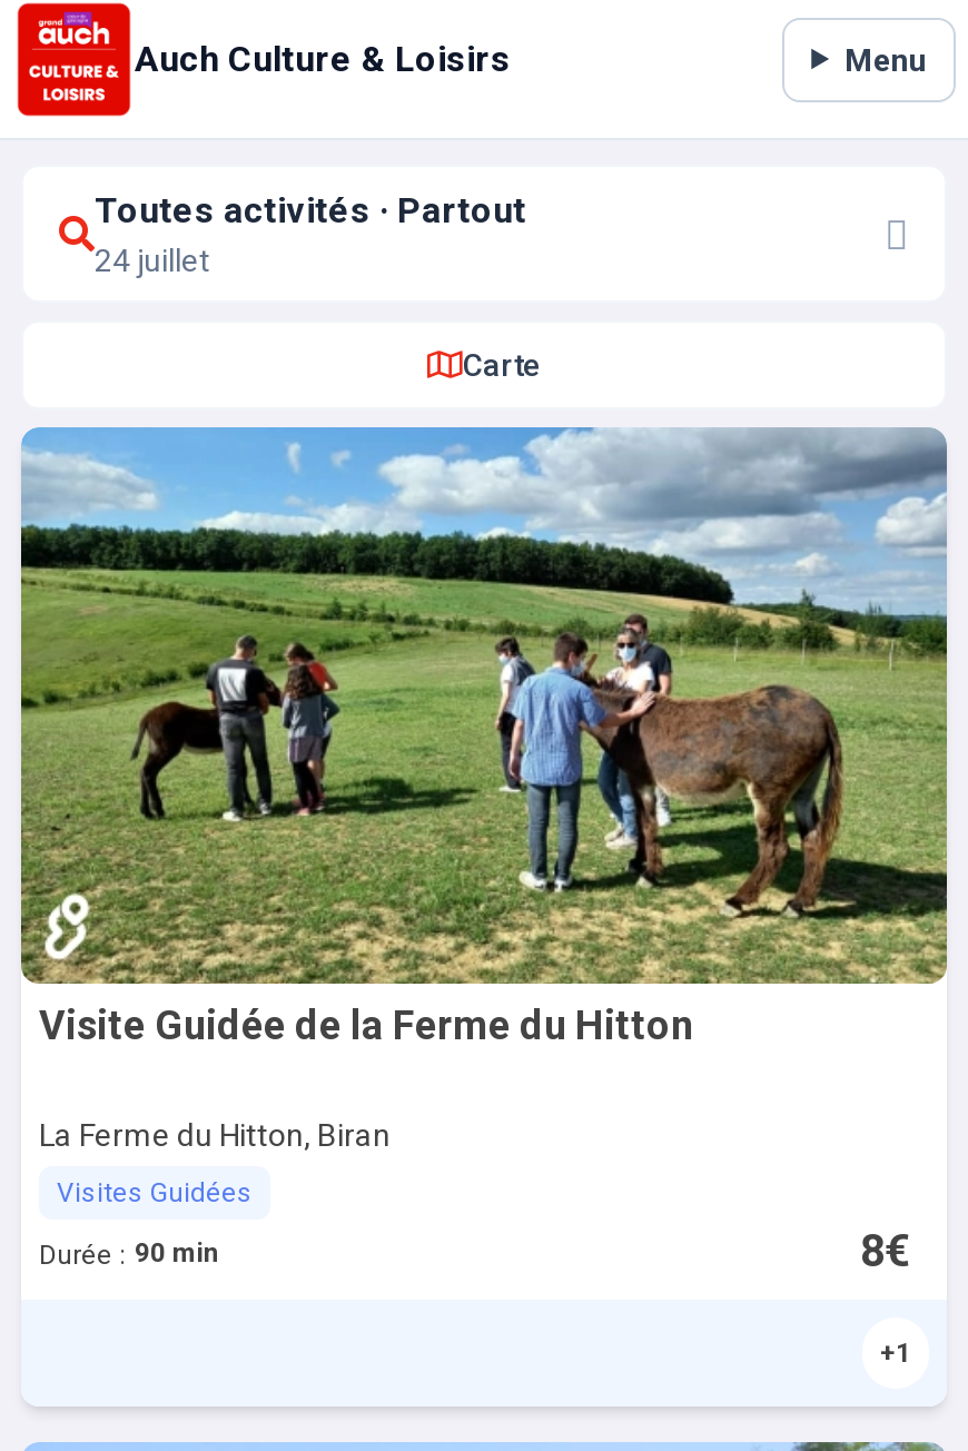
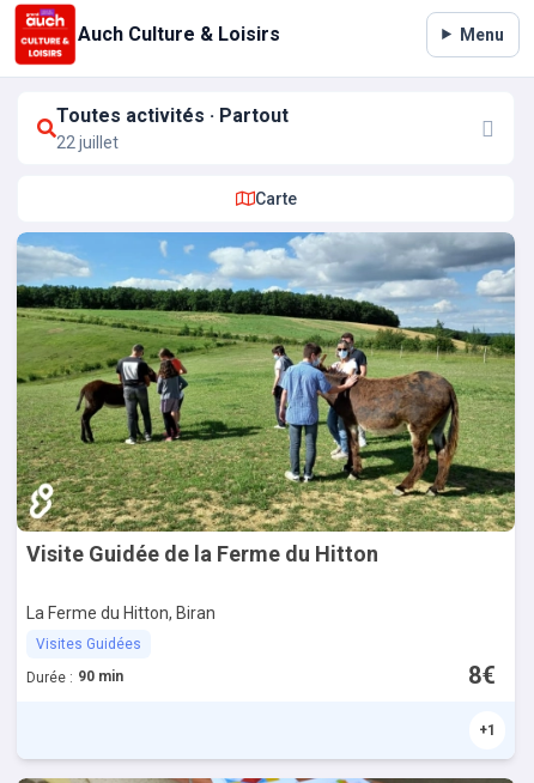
[95,243,210,278] 24 juillet -> [56,133,119,152] 22 juillet

